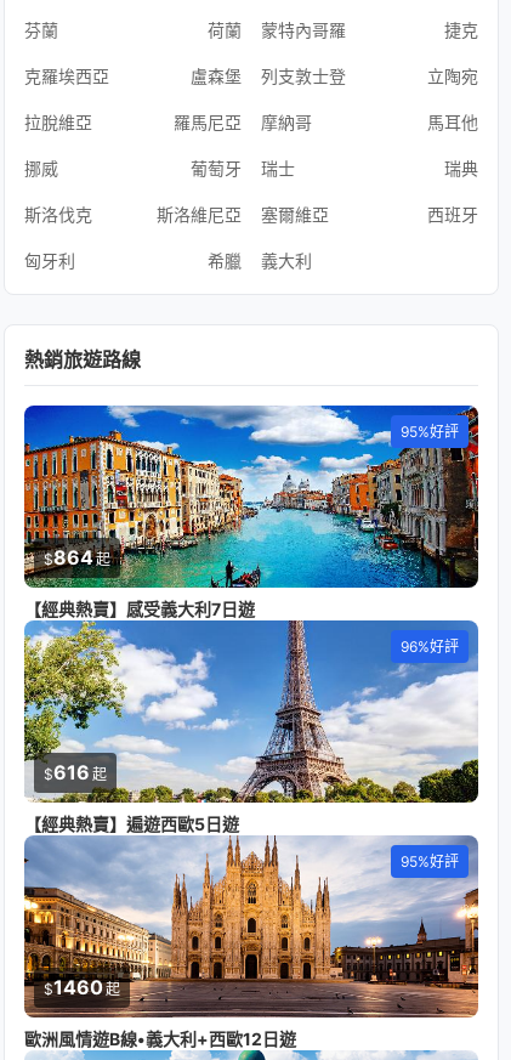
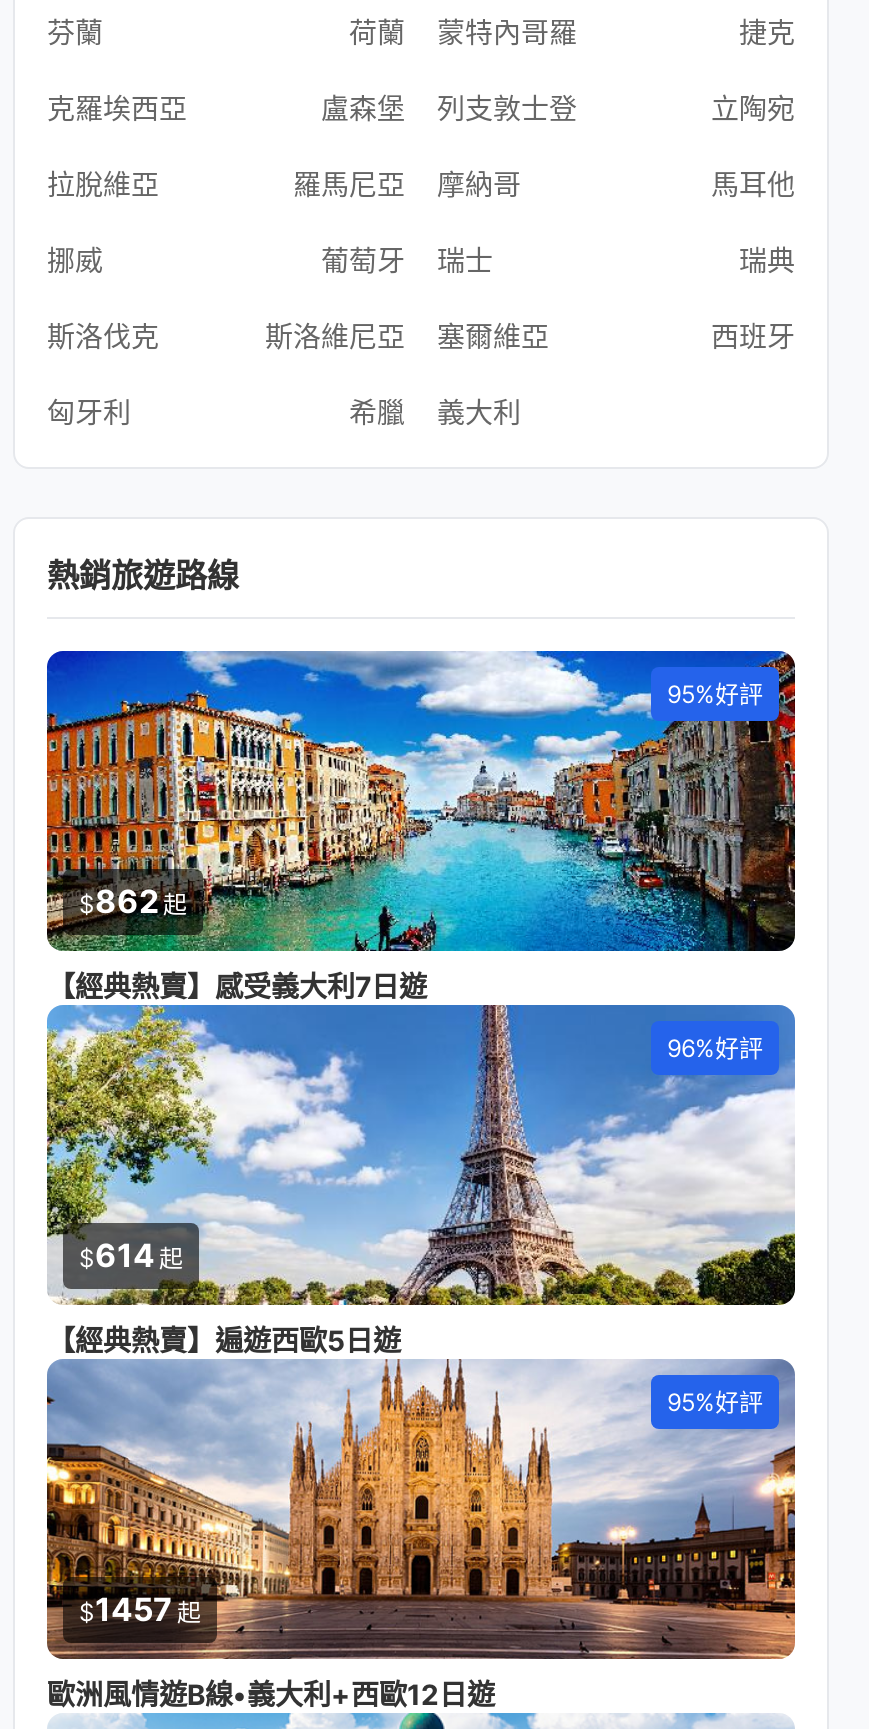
[44,545,110,569] $864 起 -> [79,881,187,921] $862 起
[44,760,107,784] $616 起 -> [79,1235,183,1275] $614 起
[44,975,120,999] $1460 起 -> [79,1589,201,1629] $1457 起

